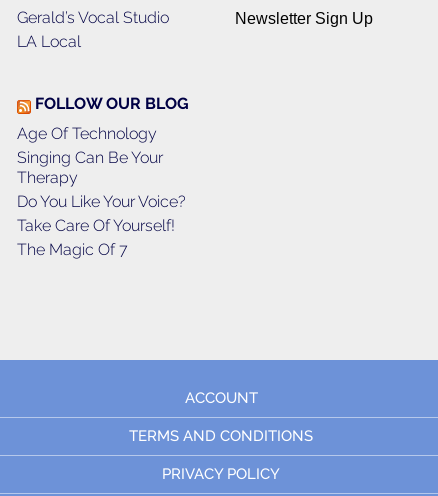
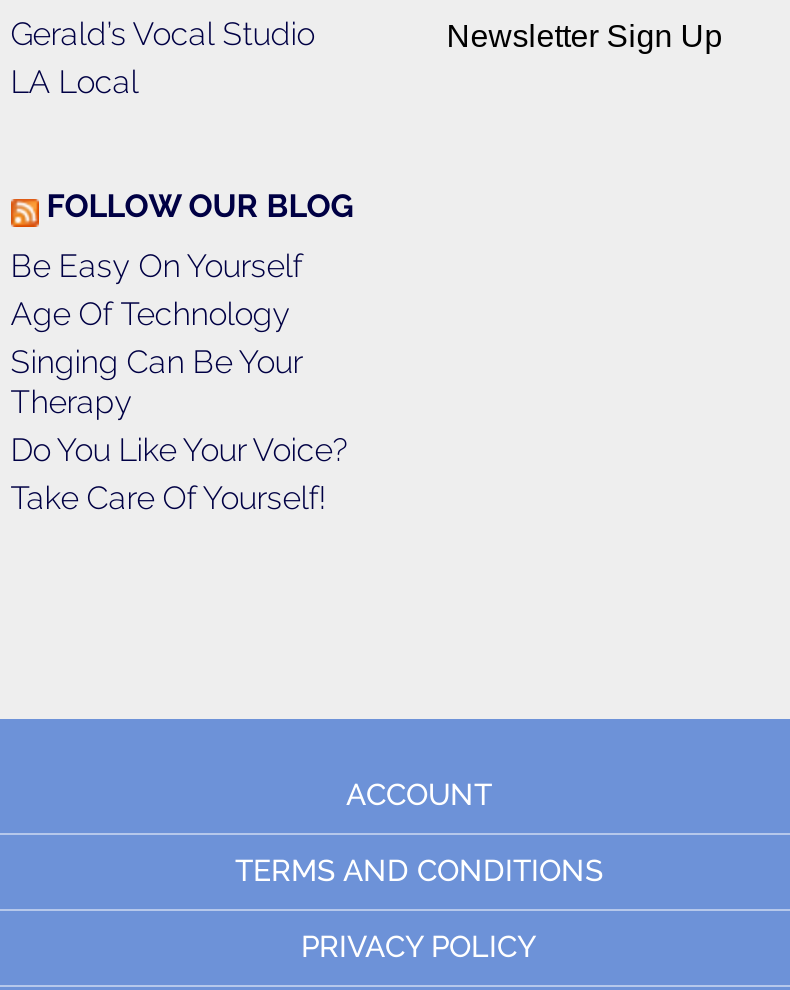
none -> [10,247,302,285] Be Easy On Yourself
moved [17,124,186,235] -> [10,295,348,517]: Age Of Technology | Singing Can Be Your | Therapy | Do You Like Your Voice? | Take Care Of Yourself!
[17,240,128,259] The Magic Of 7 -> none

